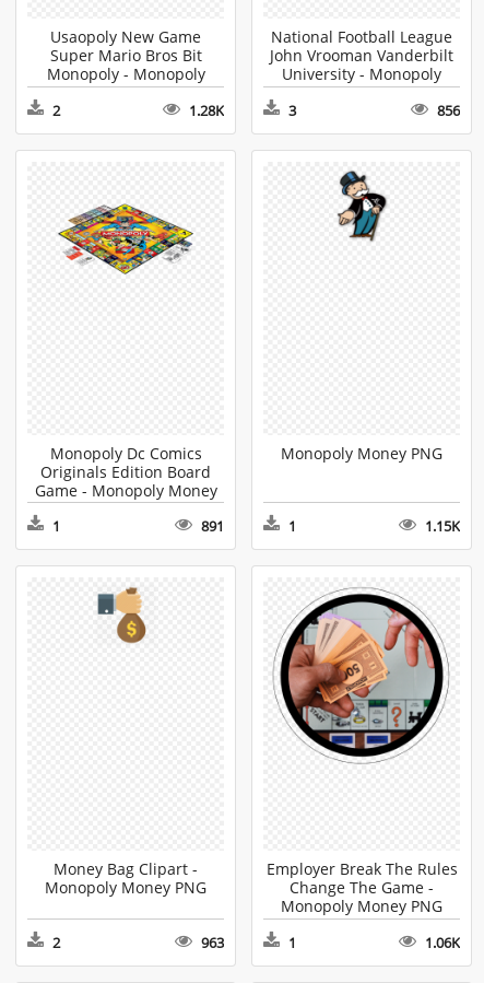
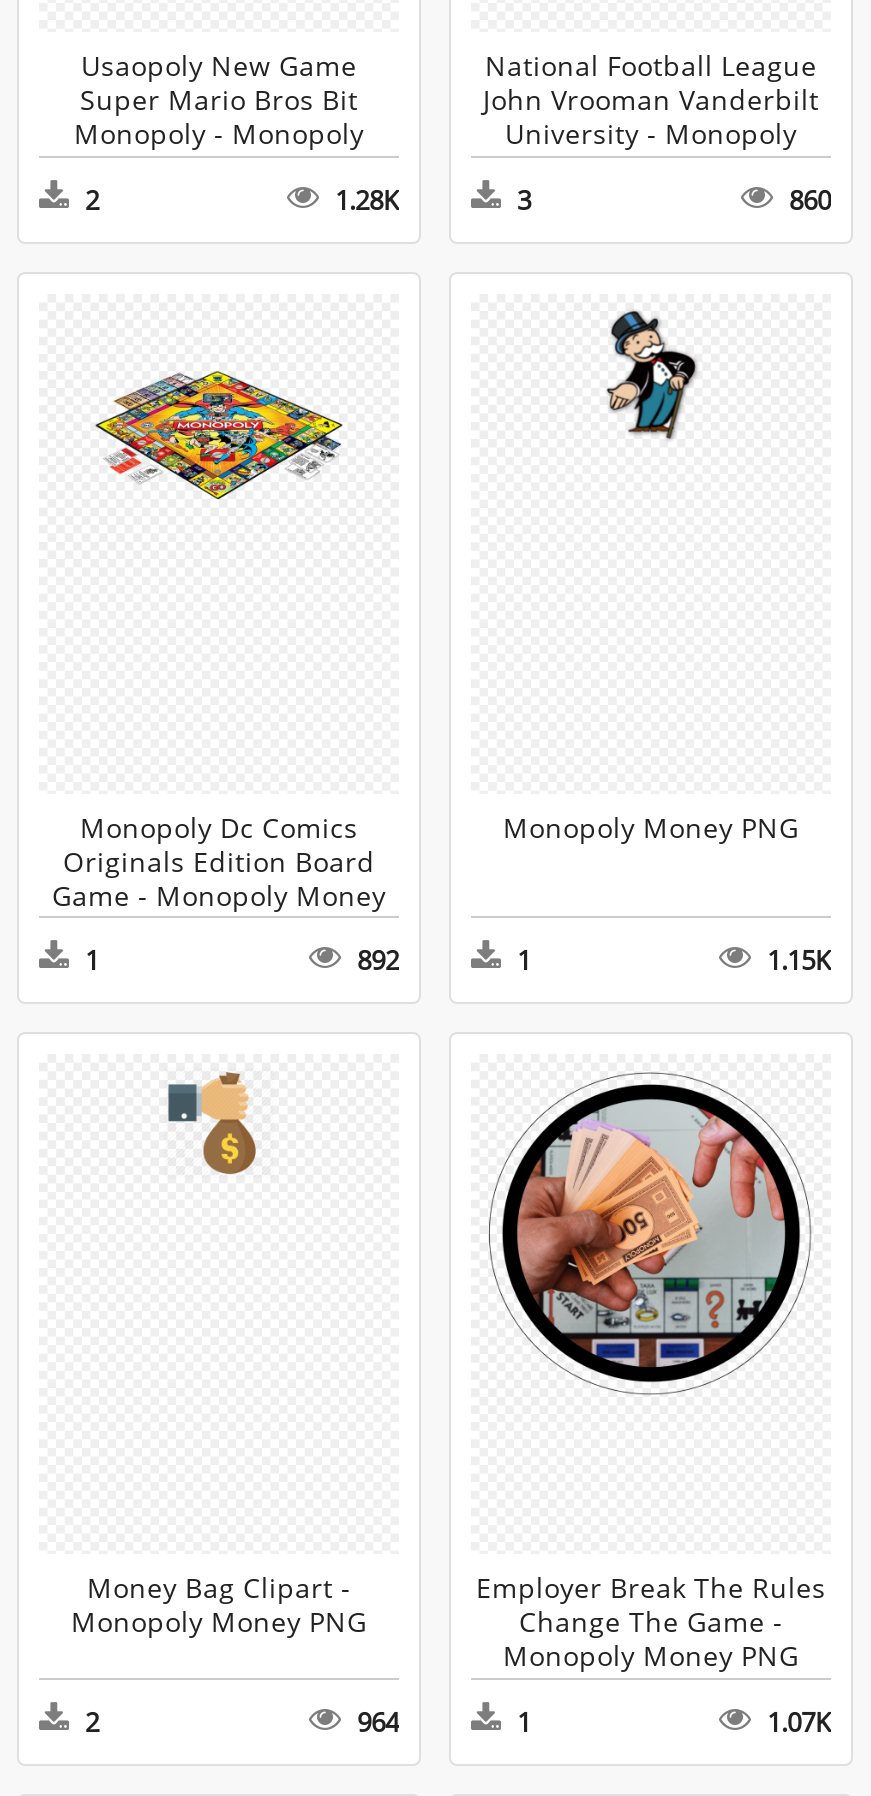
[437,100,460,120] 856 -> [789,181,831,217] 860
[201,516,224,536] 891 -> [357,942,399,978] 892
[201,932,224,952] 963 -> [357,1703,399,1739] 964
[425,932,460,952] 1.06K -> [767,1703,831,1739] 1.07K

